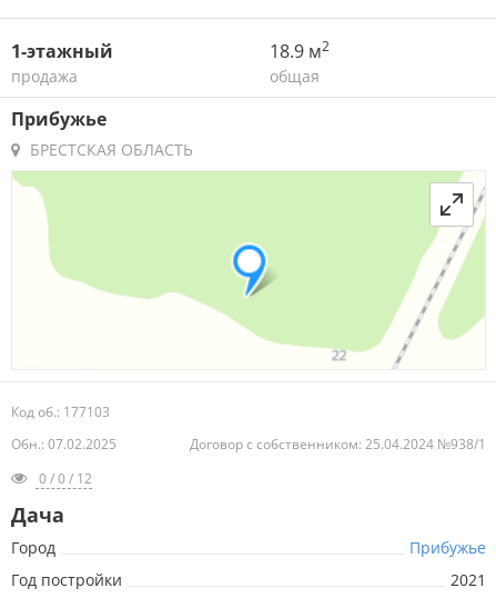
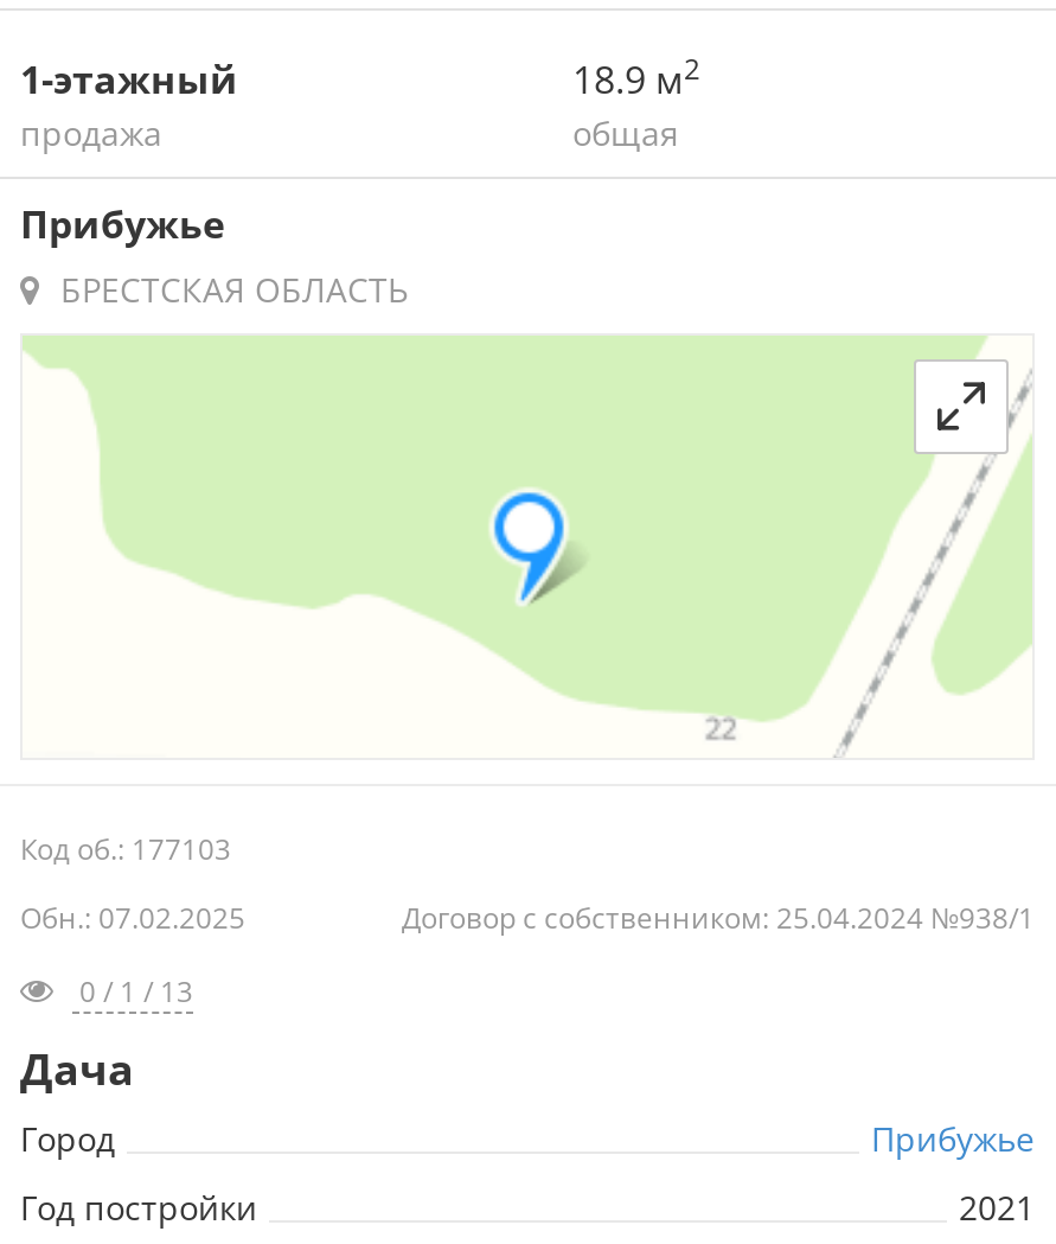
[36,469,92,488] 0 / 0 / 12 -> [72,971,193,1011] 0 / 1 / 13

